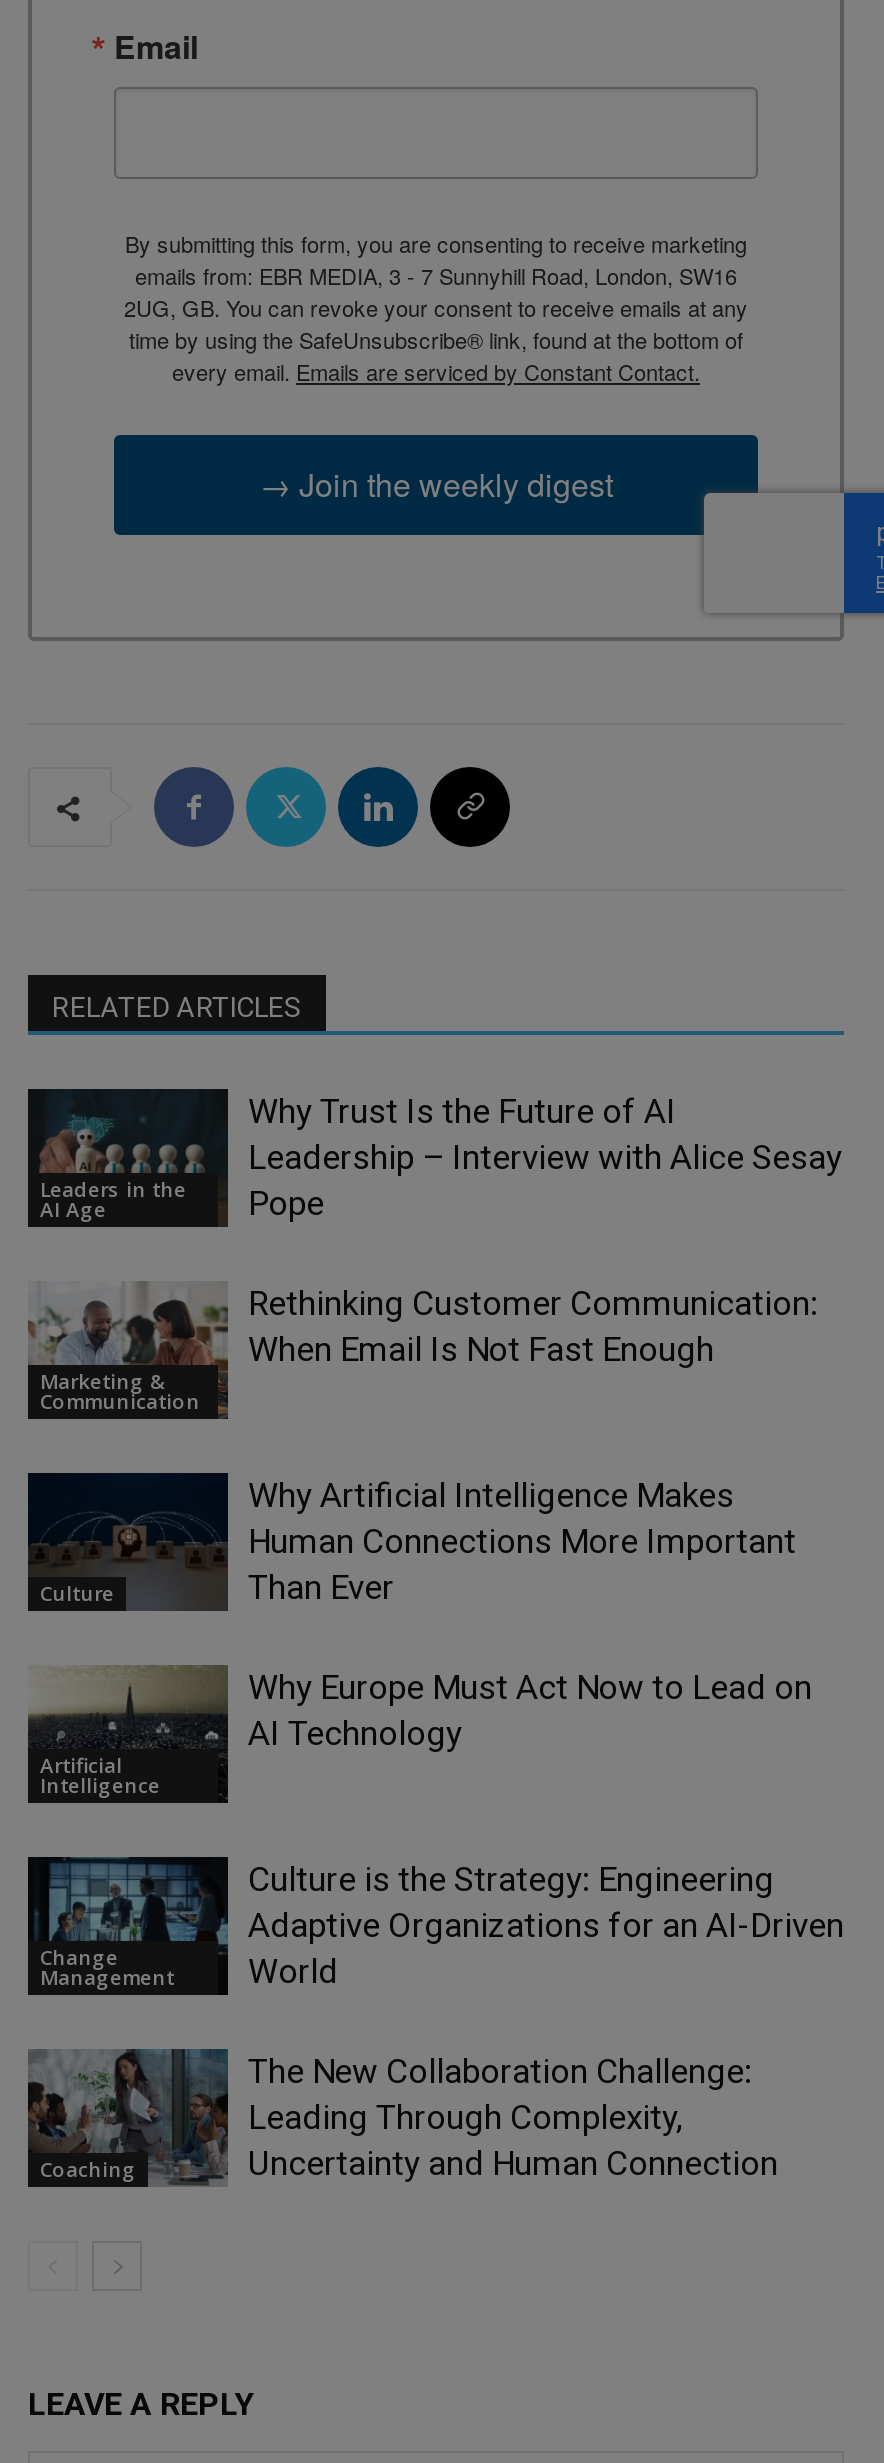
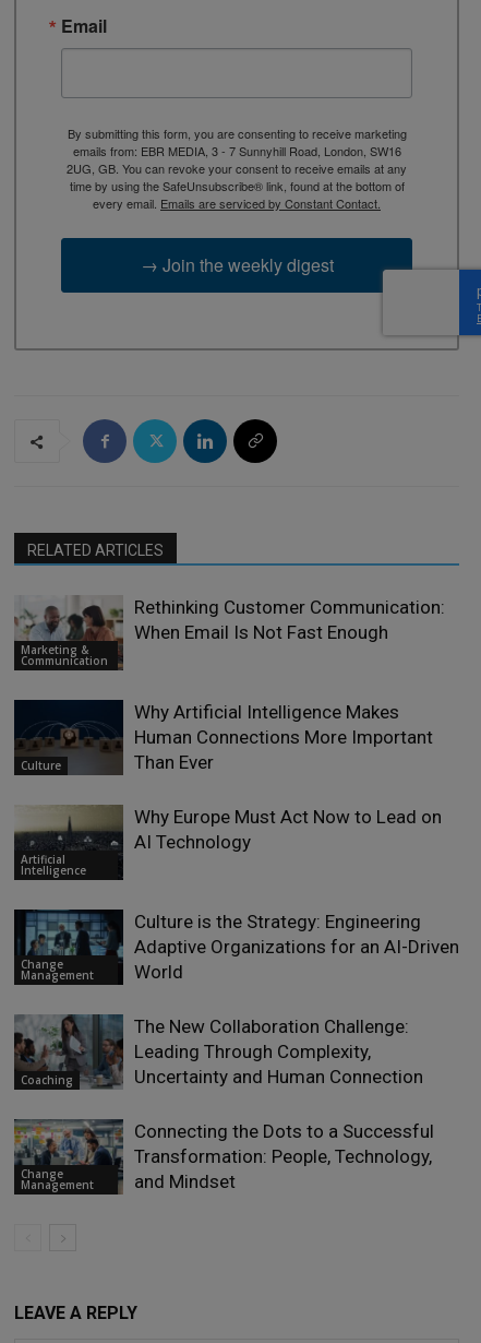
[26,1087,220,1223] [image] | Leaders in the | AI Age -> none
[248,1091,842,1223] Why Trust Is the Future of AI | Leadership – Interview with Alice Sesay | Pope -> none
moved [28,1281,844,2183] -> [14,595,459,1088]: [image] | Marketing & | Communication | ... | Leading Through Complexity, | Uncertainty and Human Connection
none -> [13,1119,119,1195] [image] | Change | Management
none -> [134,1120,434,1193] Connecting the Dots to a Successful | Transformation: People, Technology, | and Mindset

